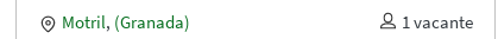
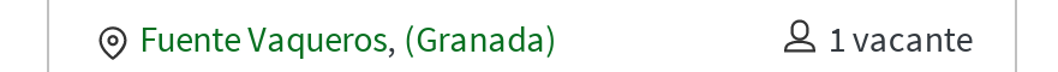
[61,10,190,33] Motril, (Granada) -> [140,15,557,61] Fuente Vaqueros, (Granada)

